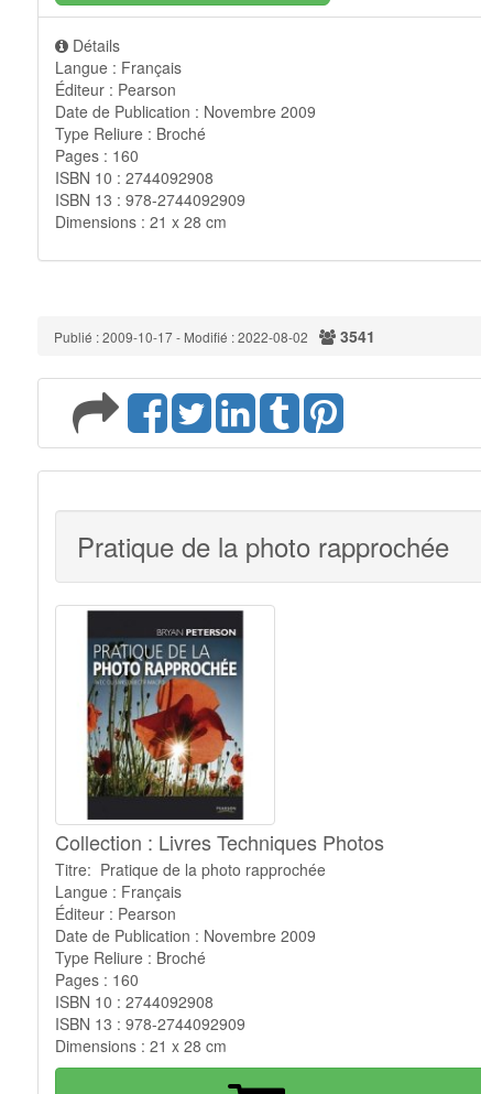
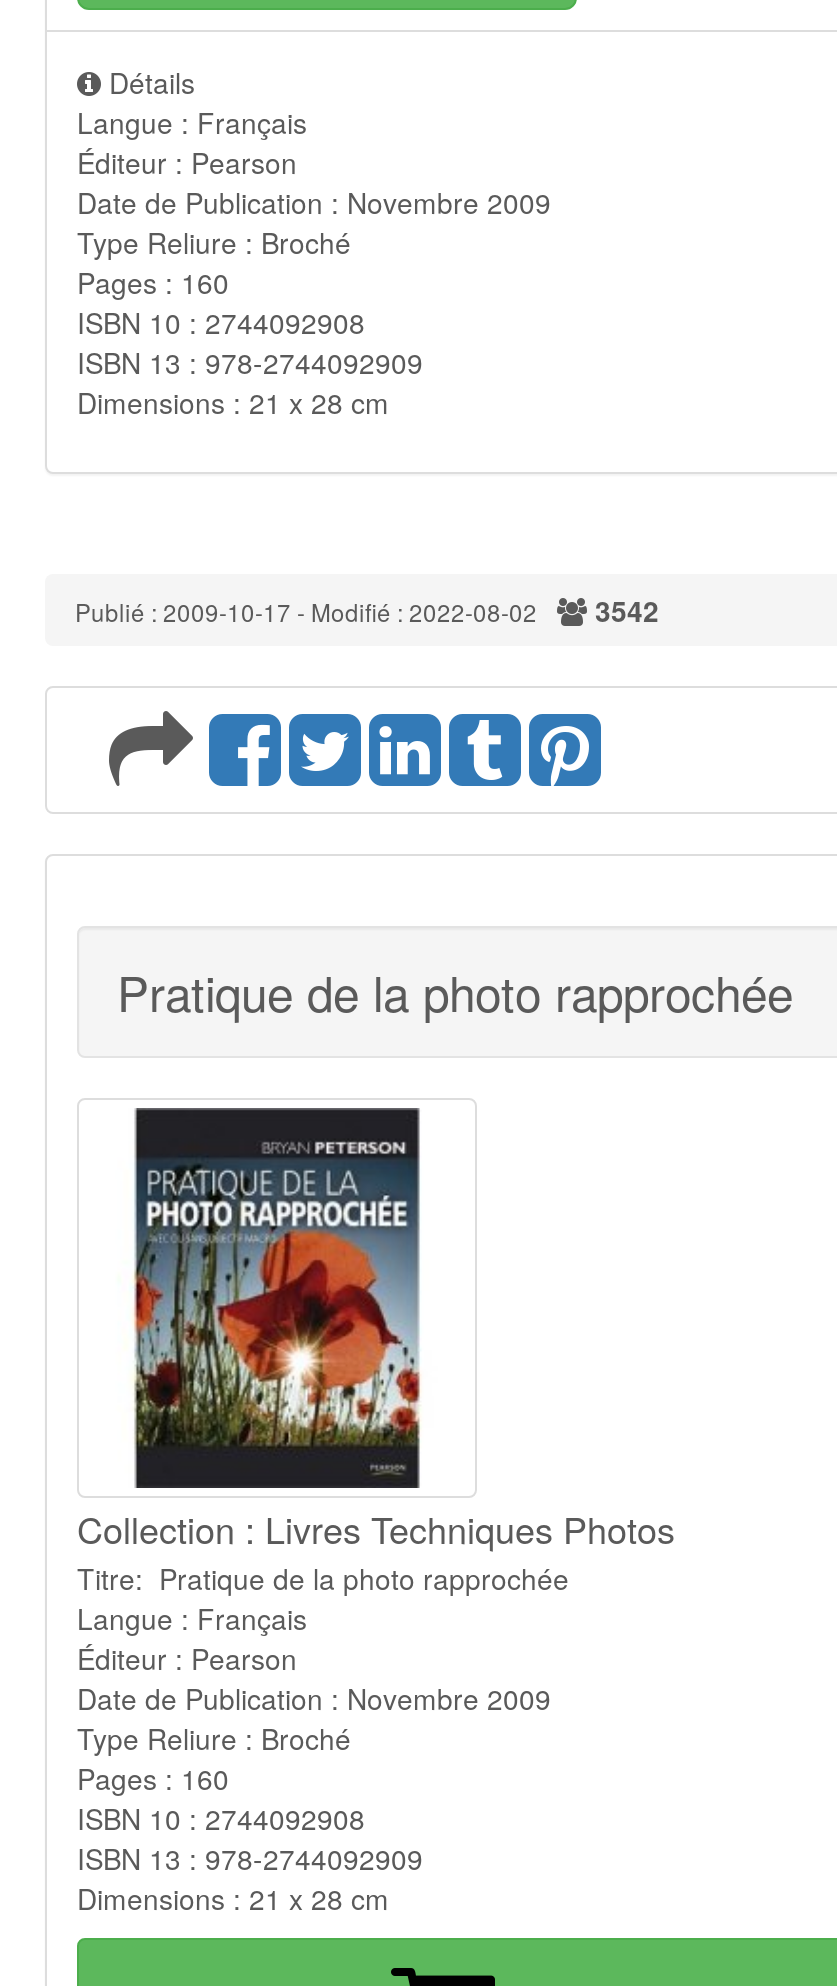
[54,325,375,347] Publié : 2009-10-17 - Modifié : 2022-08-02 3541 -> [75,590,659,630] Publié : 2009-10-17 - Modifié : 2022-08-02 3542

